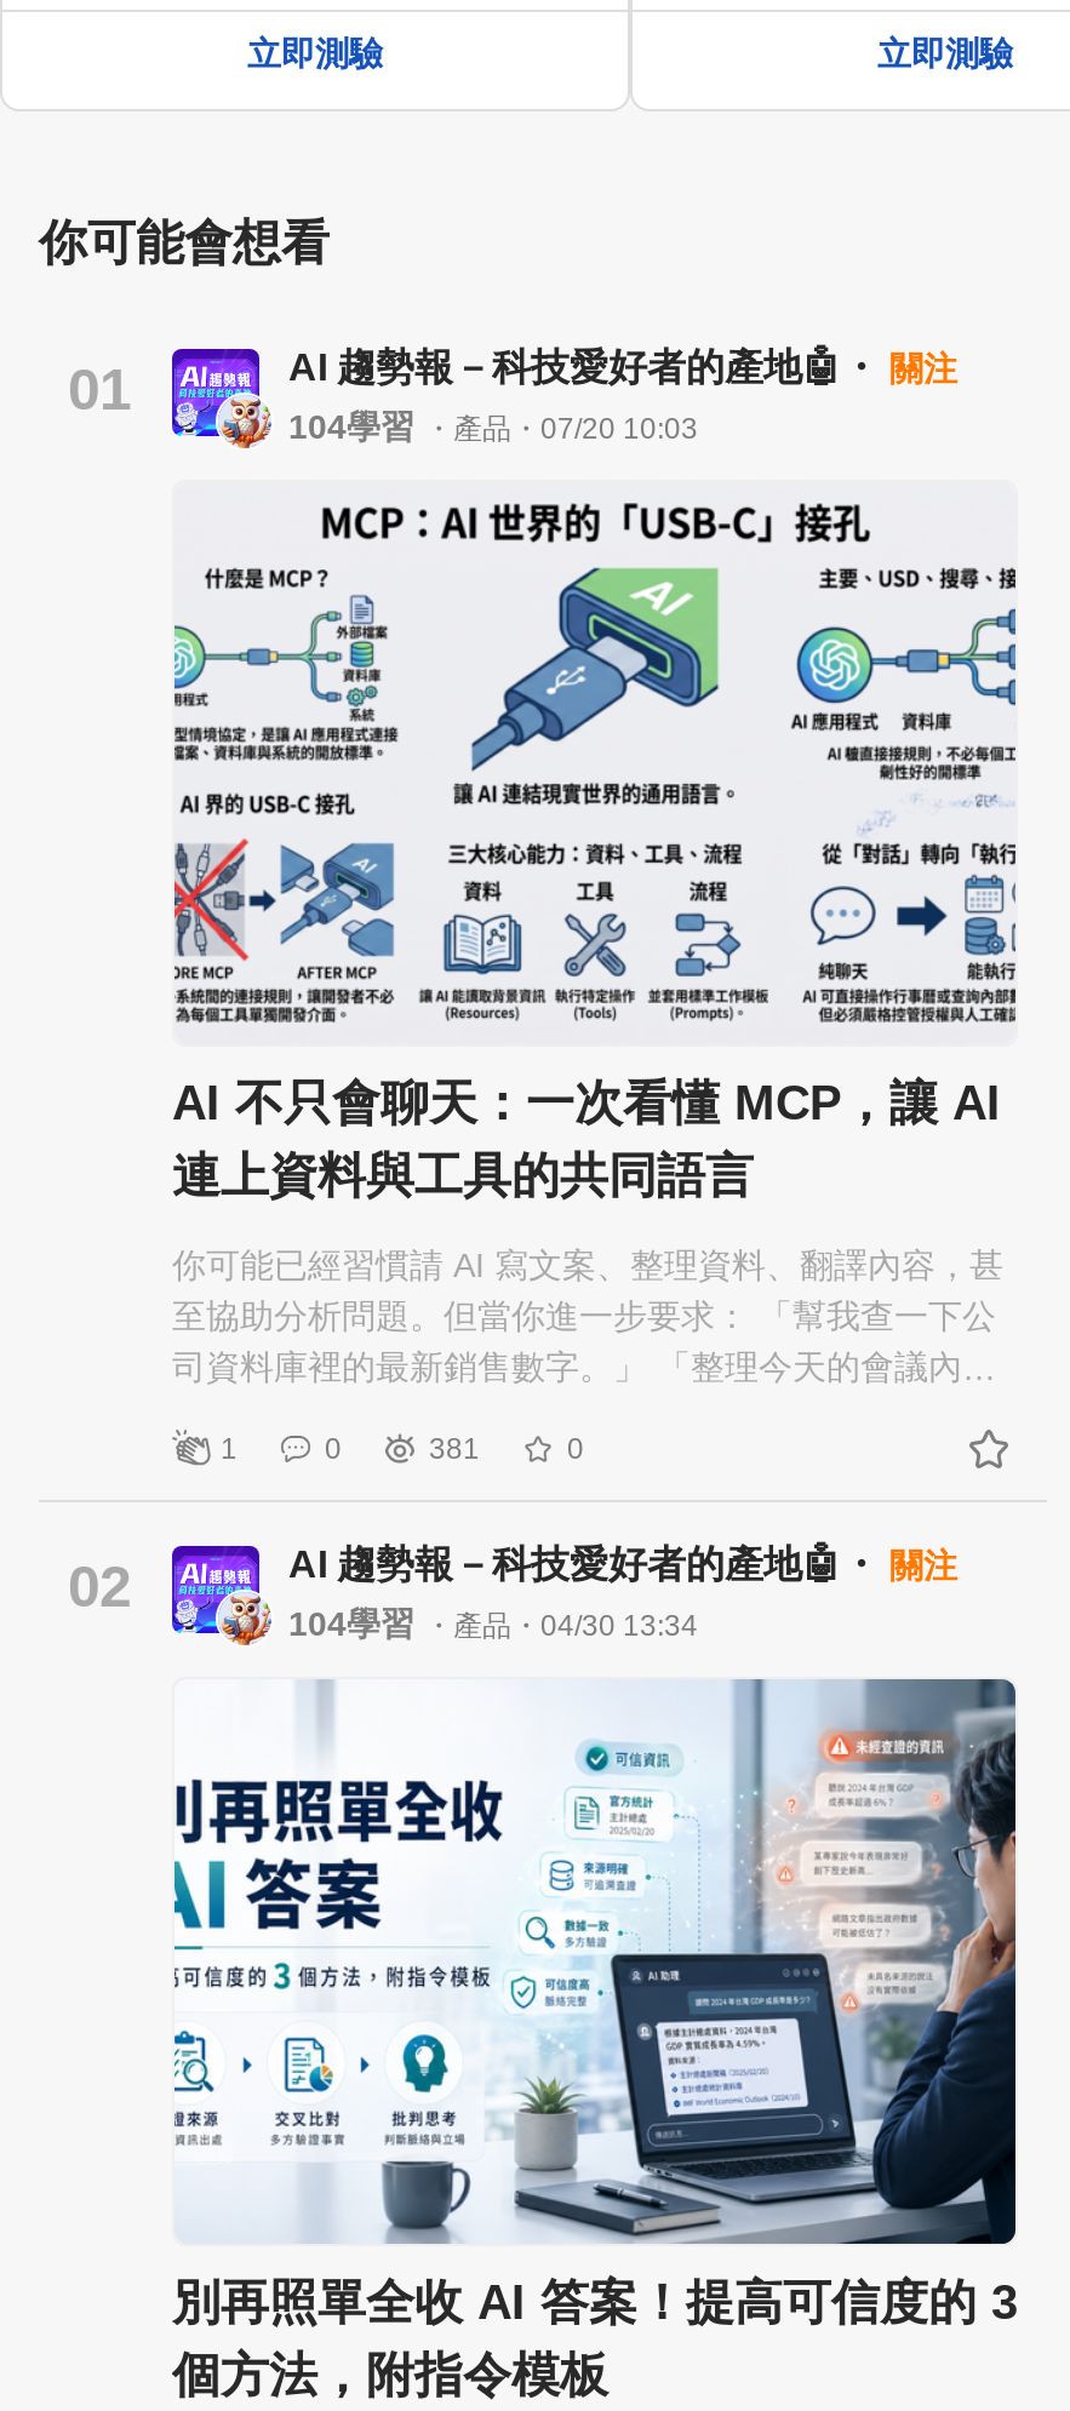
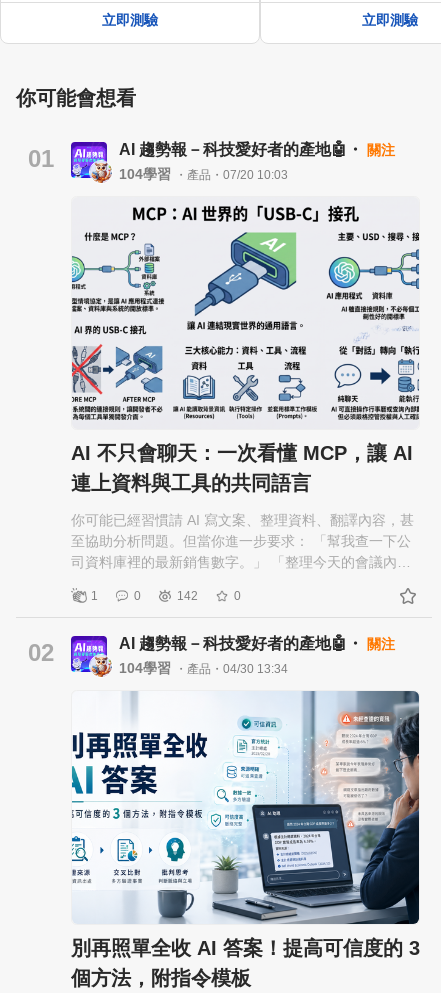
[429,1433,480,1467] 381 -> [177,589,198,603] 142

